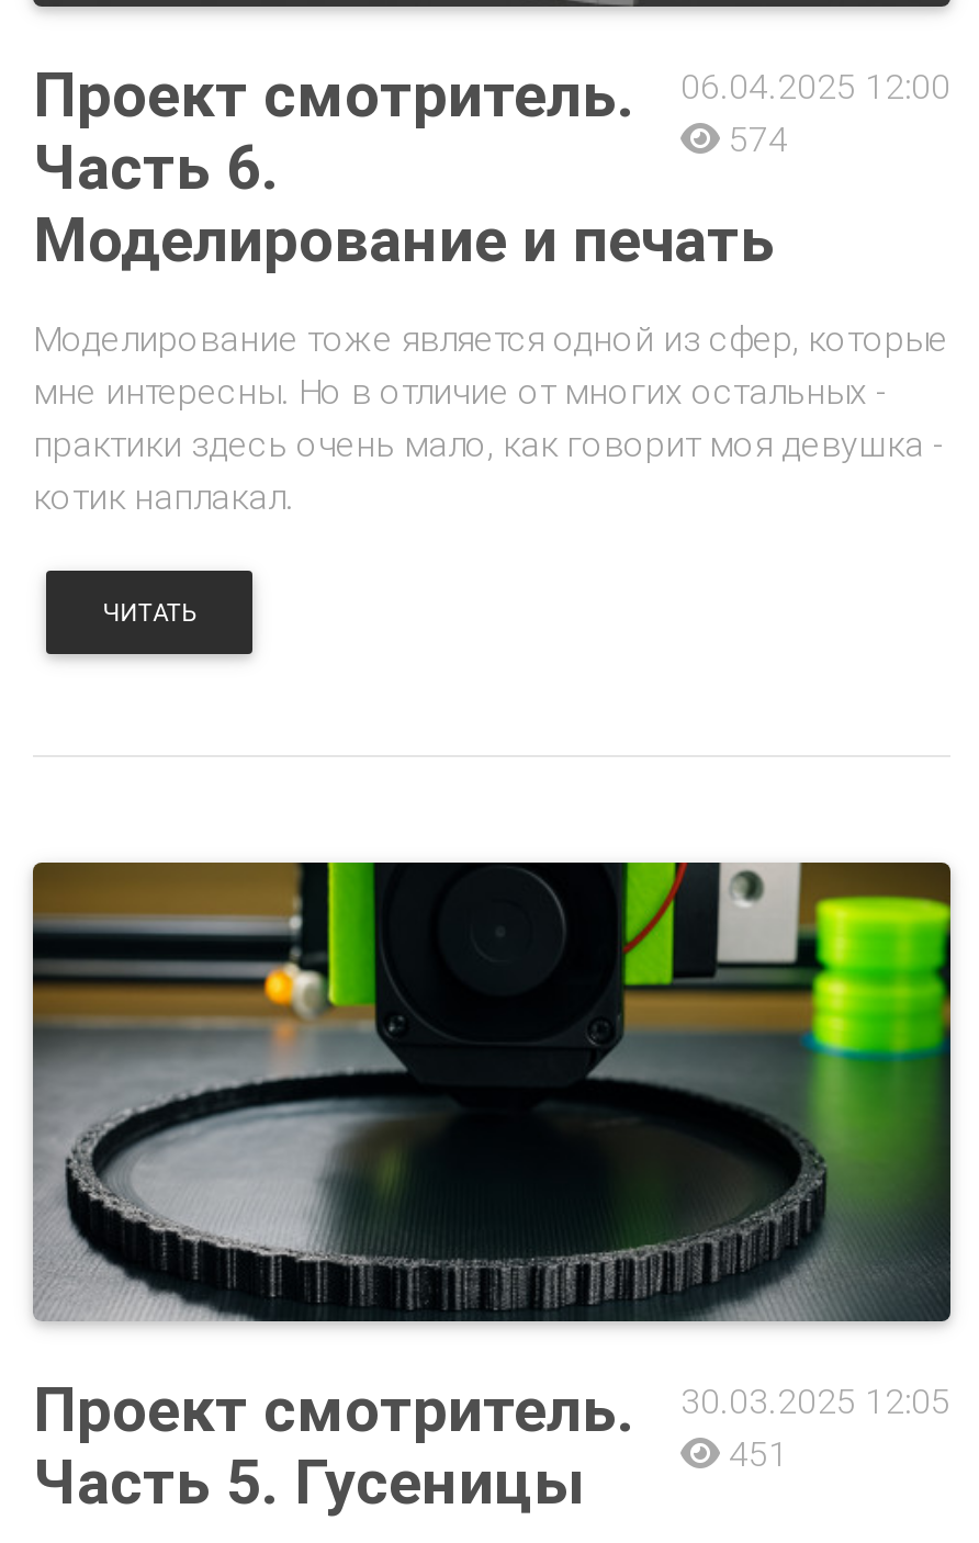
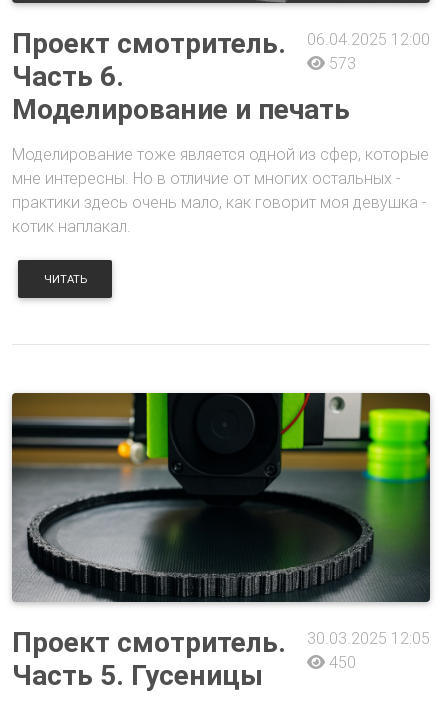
[729,115,788,159] 574 -> [329,52,356,72] 573
[729,1431,788,1475] 451 -> [329,652,356,672] 450

